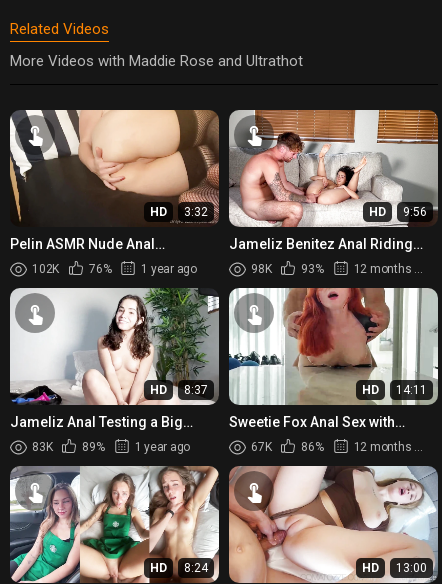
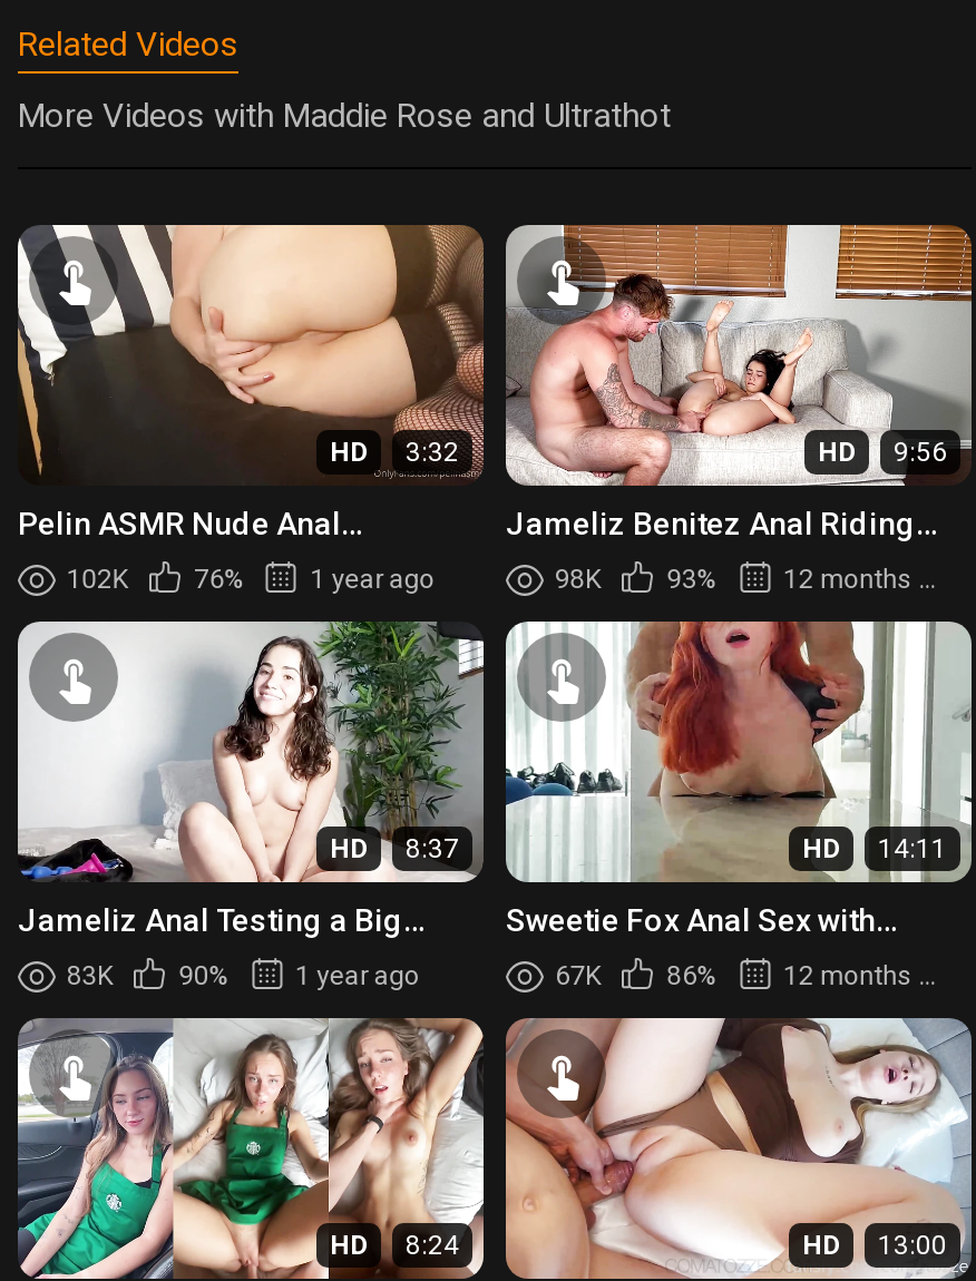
[82,440,105,454] 89% -> [179,960,229,991] 90%

